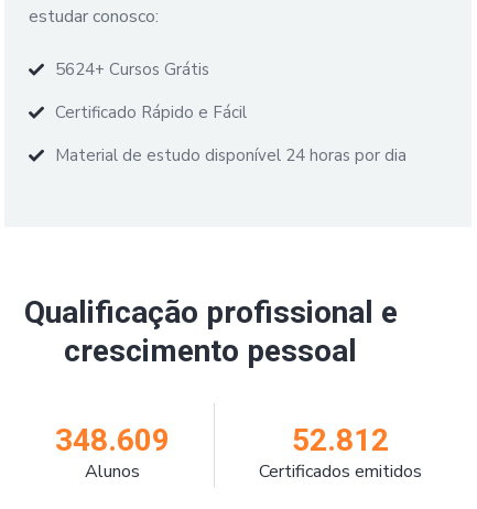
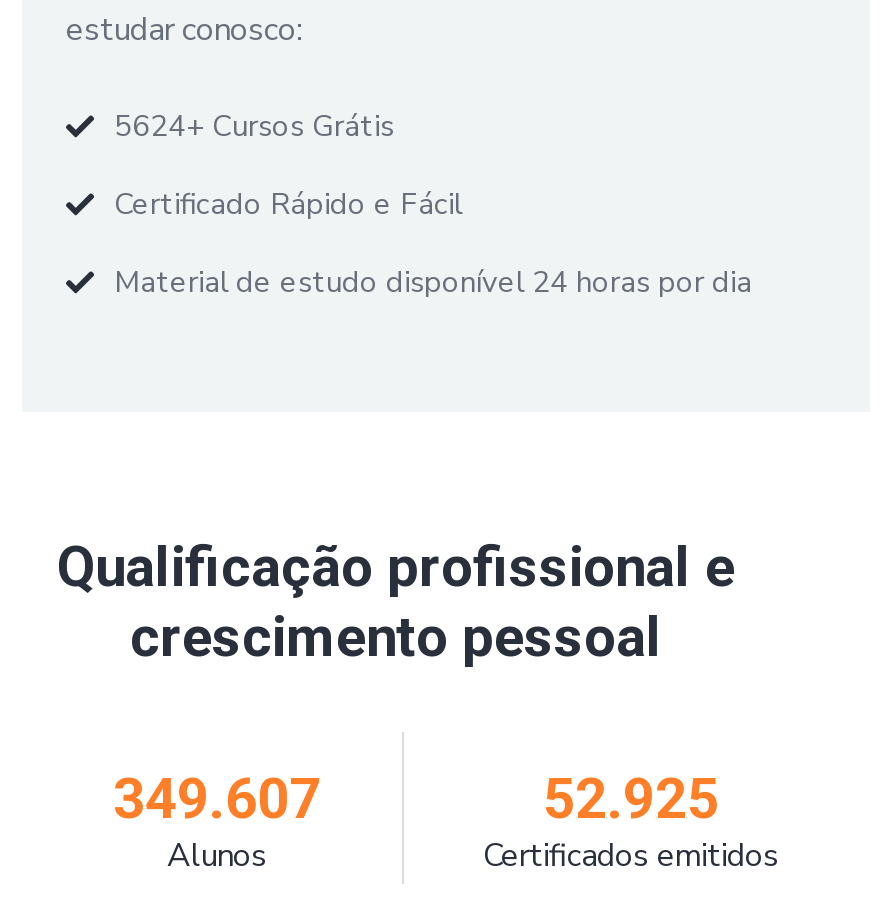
[55,422,169,458] 348.609 -> [113,766,321,832] 349.607
[291,422,388,458] 52.812 -> [543,766,719,832] 52.925

